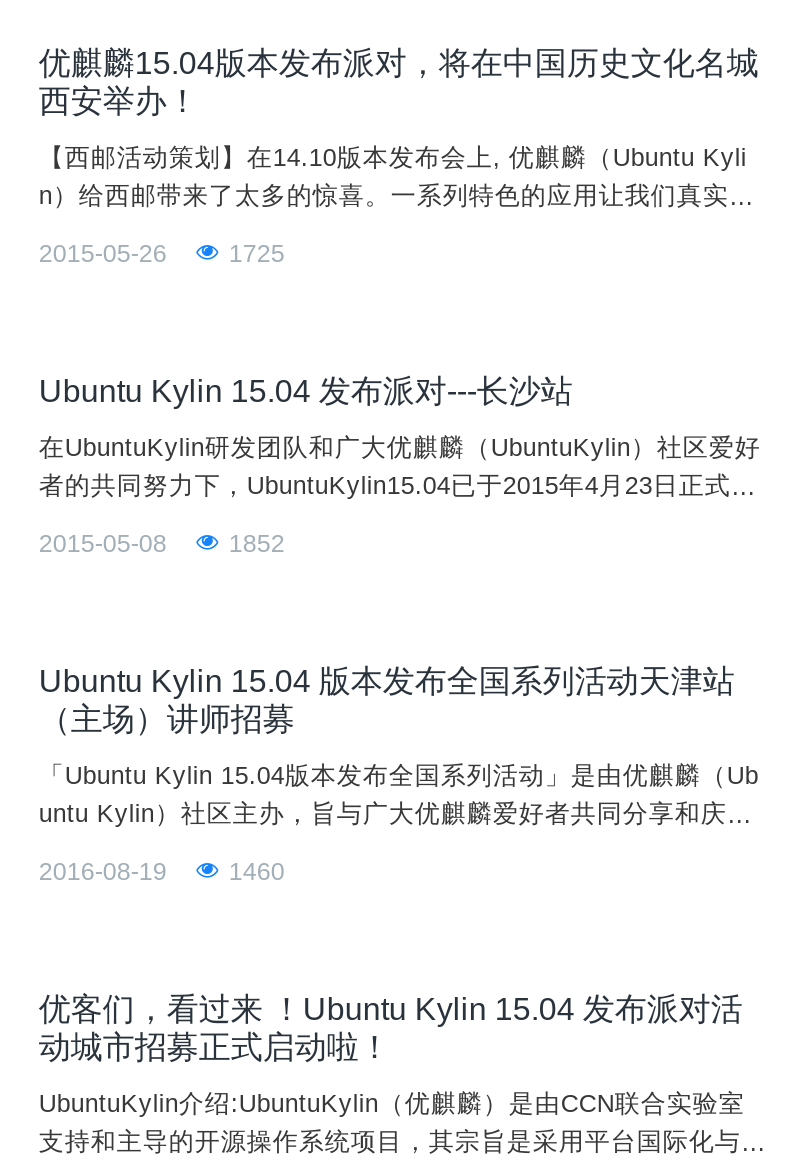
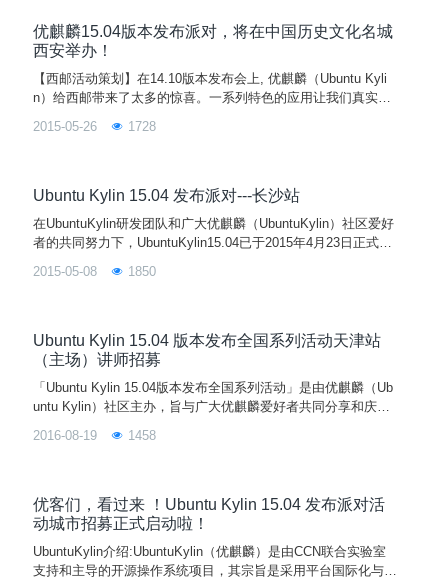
[229,241,285,269] 1725 -> [128,120,156,134] 1728
[229,531,285,559] 1852 -> [128,265,156,279] 1850
[229,859,285,887] 1460 -> [128,429,156,443] 1458

